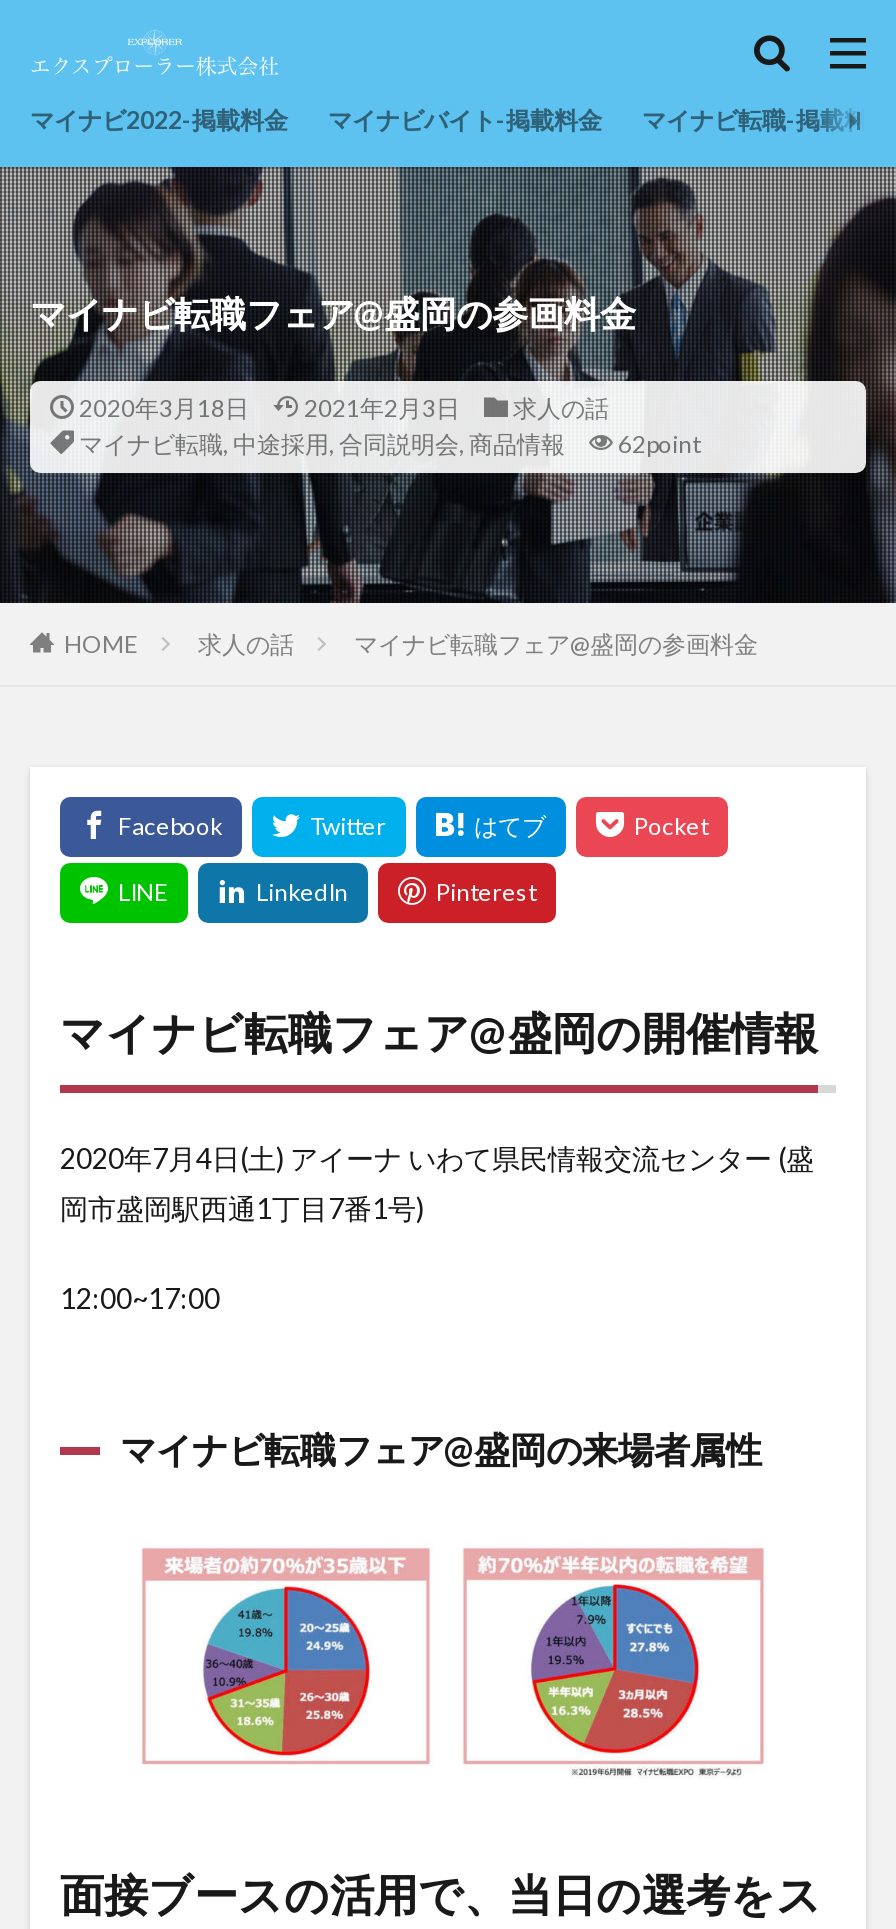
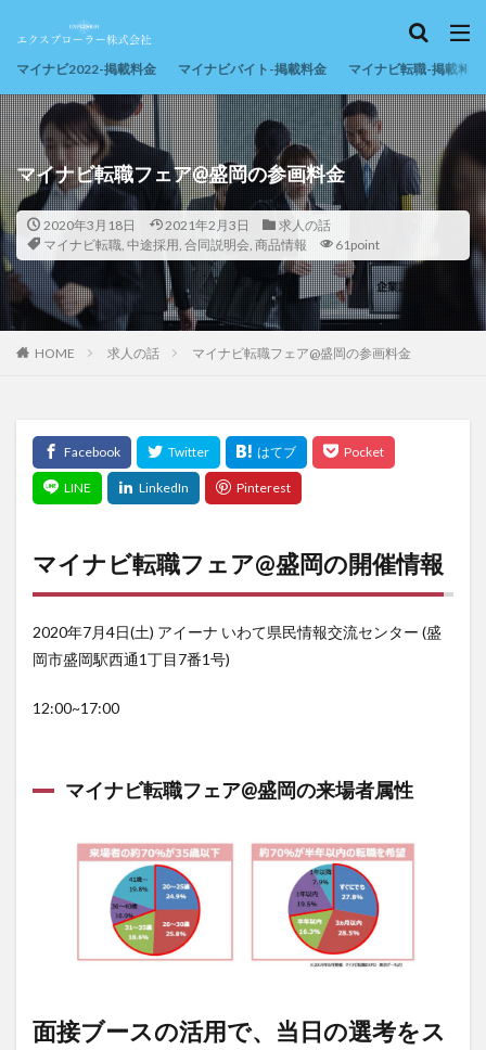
[79,429,700,459] マイナビ転職,中途採用,合同説明会,商品情報 62point -> [43,236,380,253] マイナビ転職,中途採用,合同説明会,商品情報 61point

